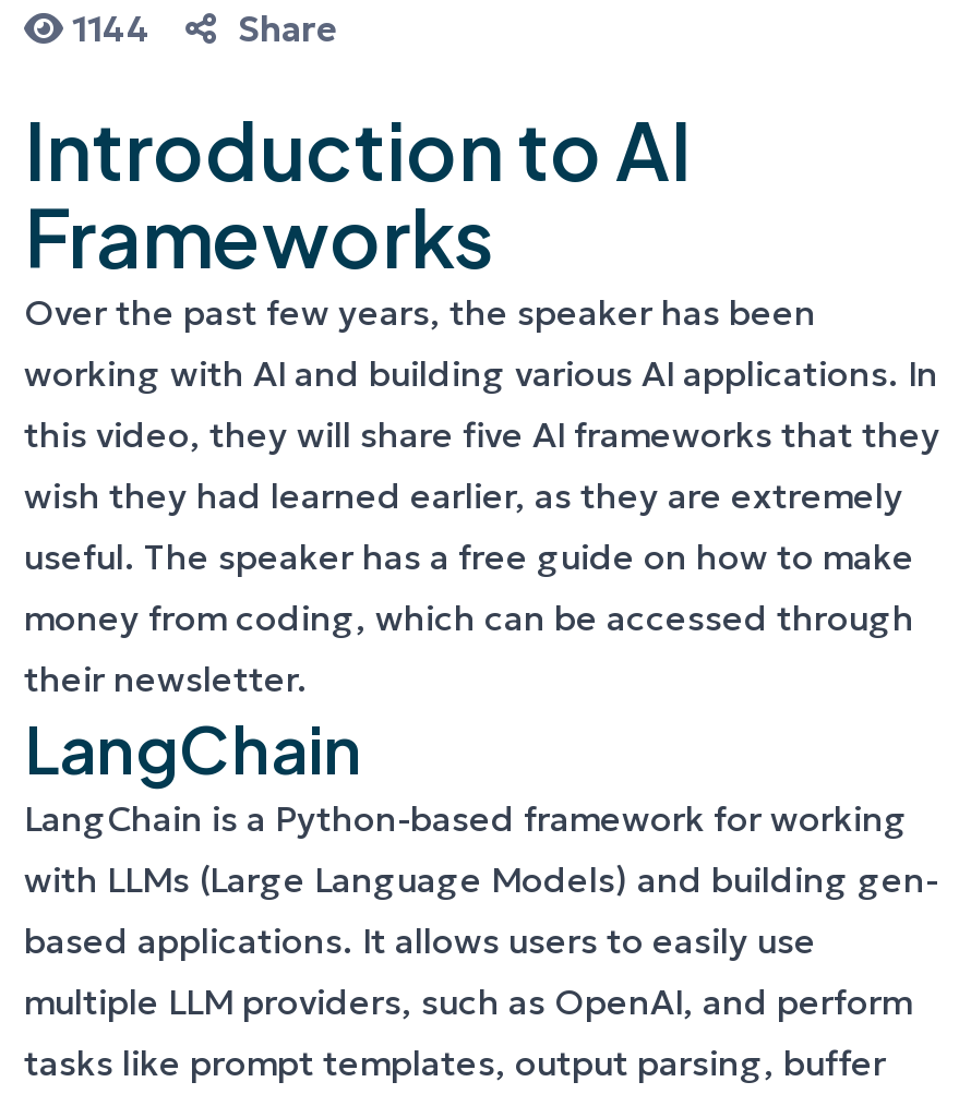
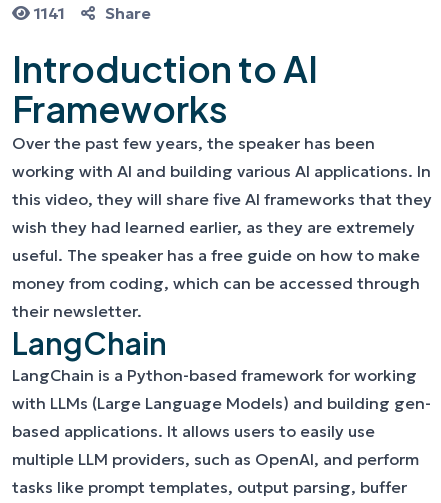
[63,7,338,50] 1144 Share -> [30,3,151,23] 1141 Share

